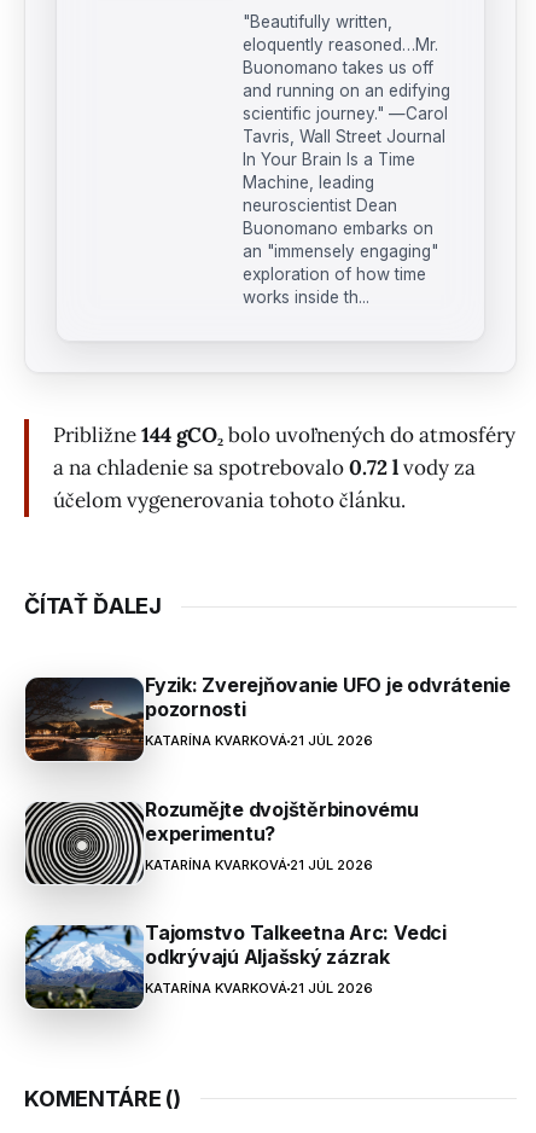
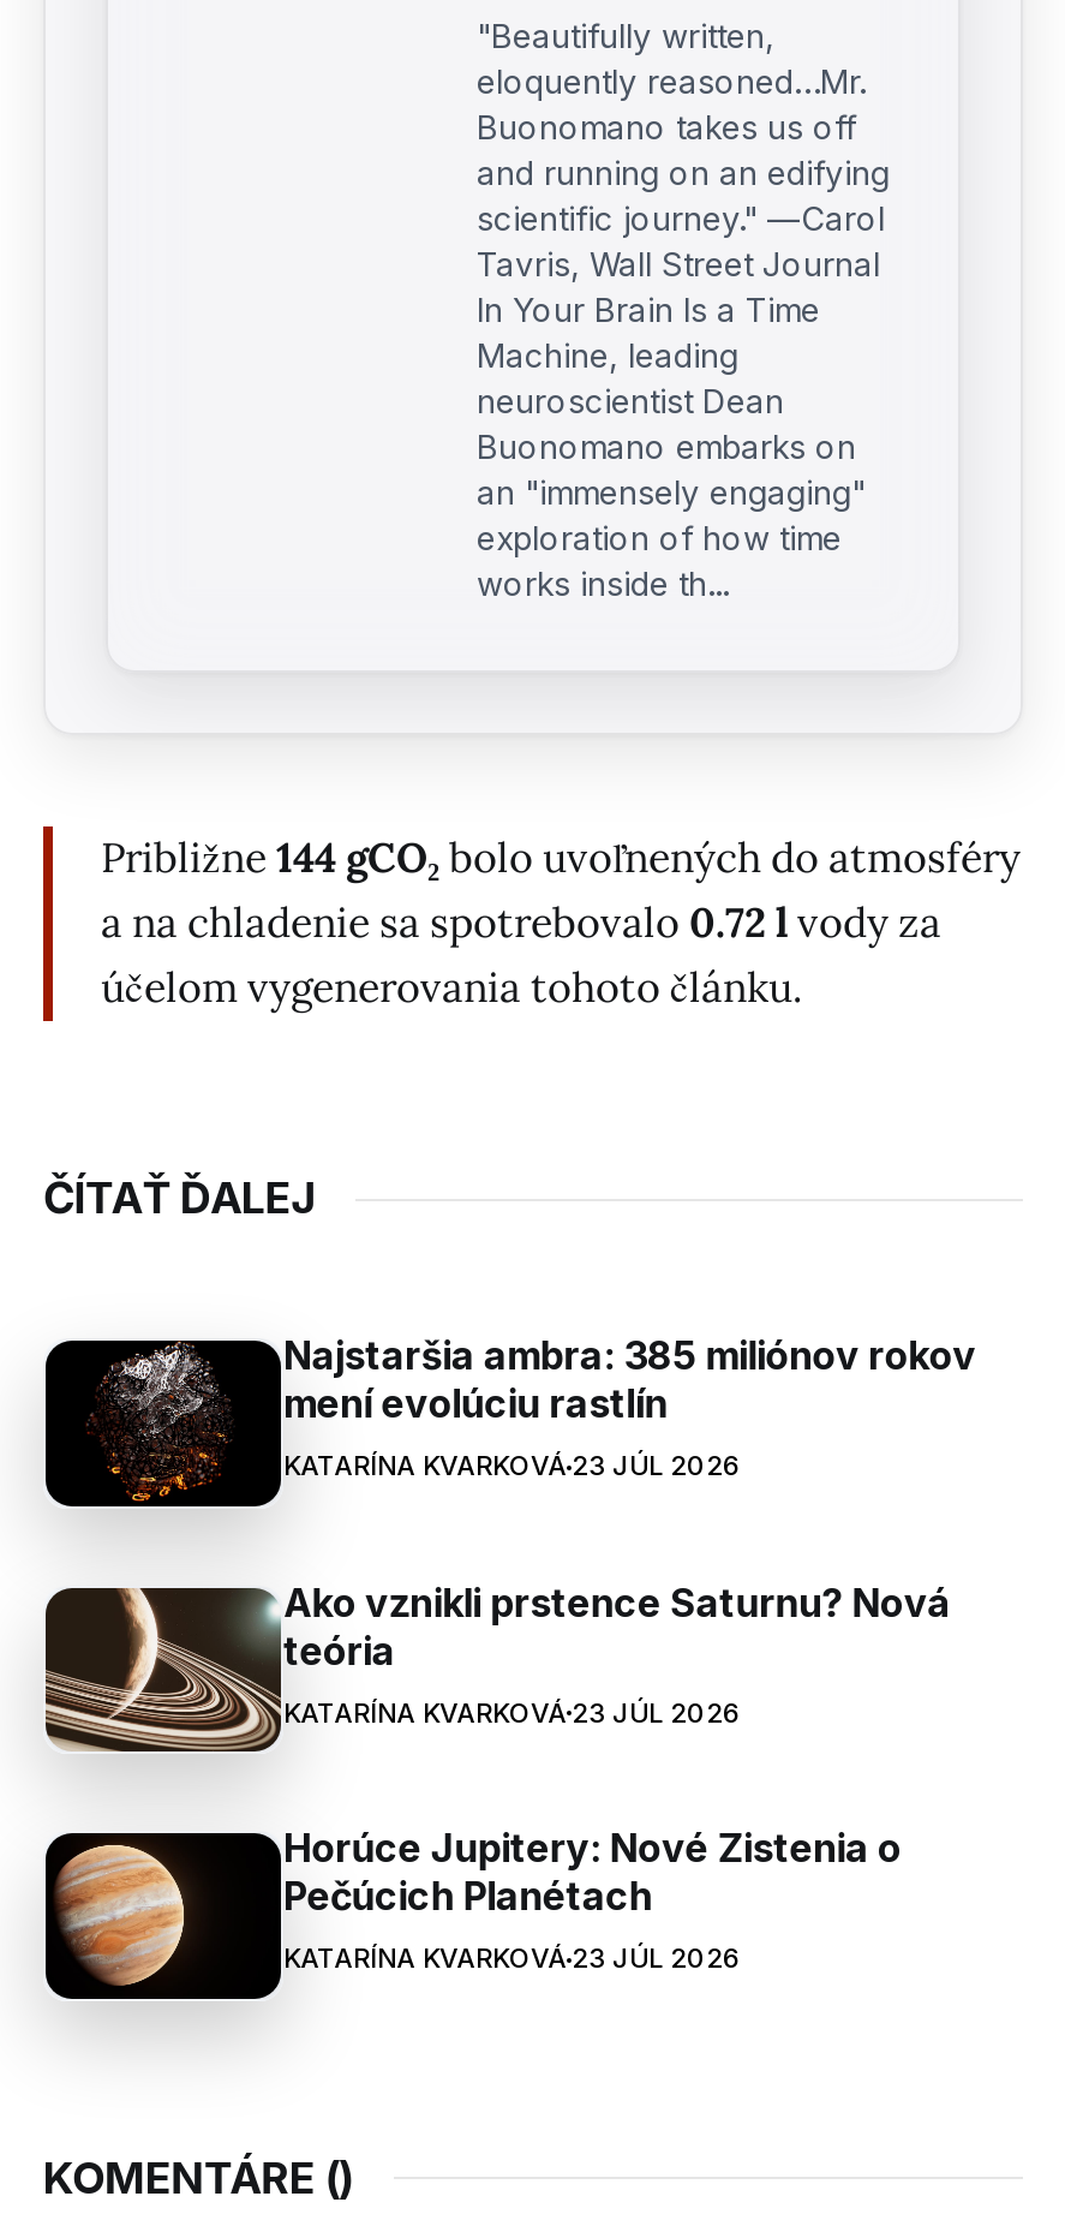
[24,673,511,762] [image] | Fyzik: Zverejňovanie UFO je odvrátenie | pozornosti | KATARÍNA KVARKOVÁ 21 JÚL 2026 -> [46,1331,976,1509] [image] | Najstaršia ambra: 385 miliónov rokov | mení evolúciu rastlín | KATARÍNA KVARKOVÁ 23 JÚL 2026
[24,797,419,885] [image] | Rozumějte dvojštěrbinovému | experimentu? | KATARÍNA KVARKOVÁ 21 JÚL 2026 -> [46,1578,950,1754] [image] | Ako vznikli prstence Saturnu? Nová | teória | KATARÍNA KVARKOVÁ 23 JÚL 2026
[24,921,446,1009] [image] | Tajomstvo Talkeetna Arc: Vedci | odkrývajú Aljašský zázrak | KATARÍNA KVARKOVÁ 21 JÚL 2026 -> [43,1824,901,1999] [image] | Horúce Jupitery: Nové Zistenia o | Pečúcich Planétach | KATARÍNA KVARKOVÁ 23 JÚL 2026

